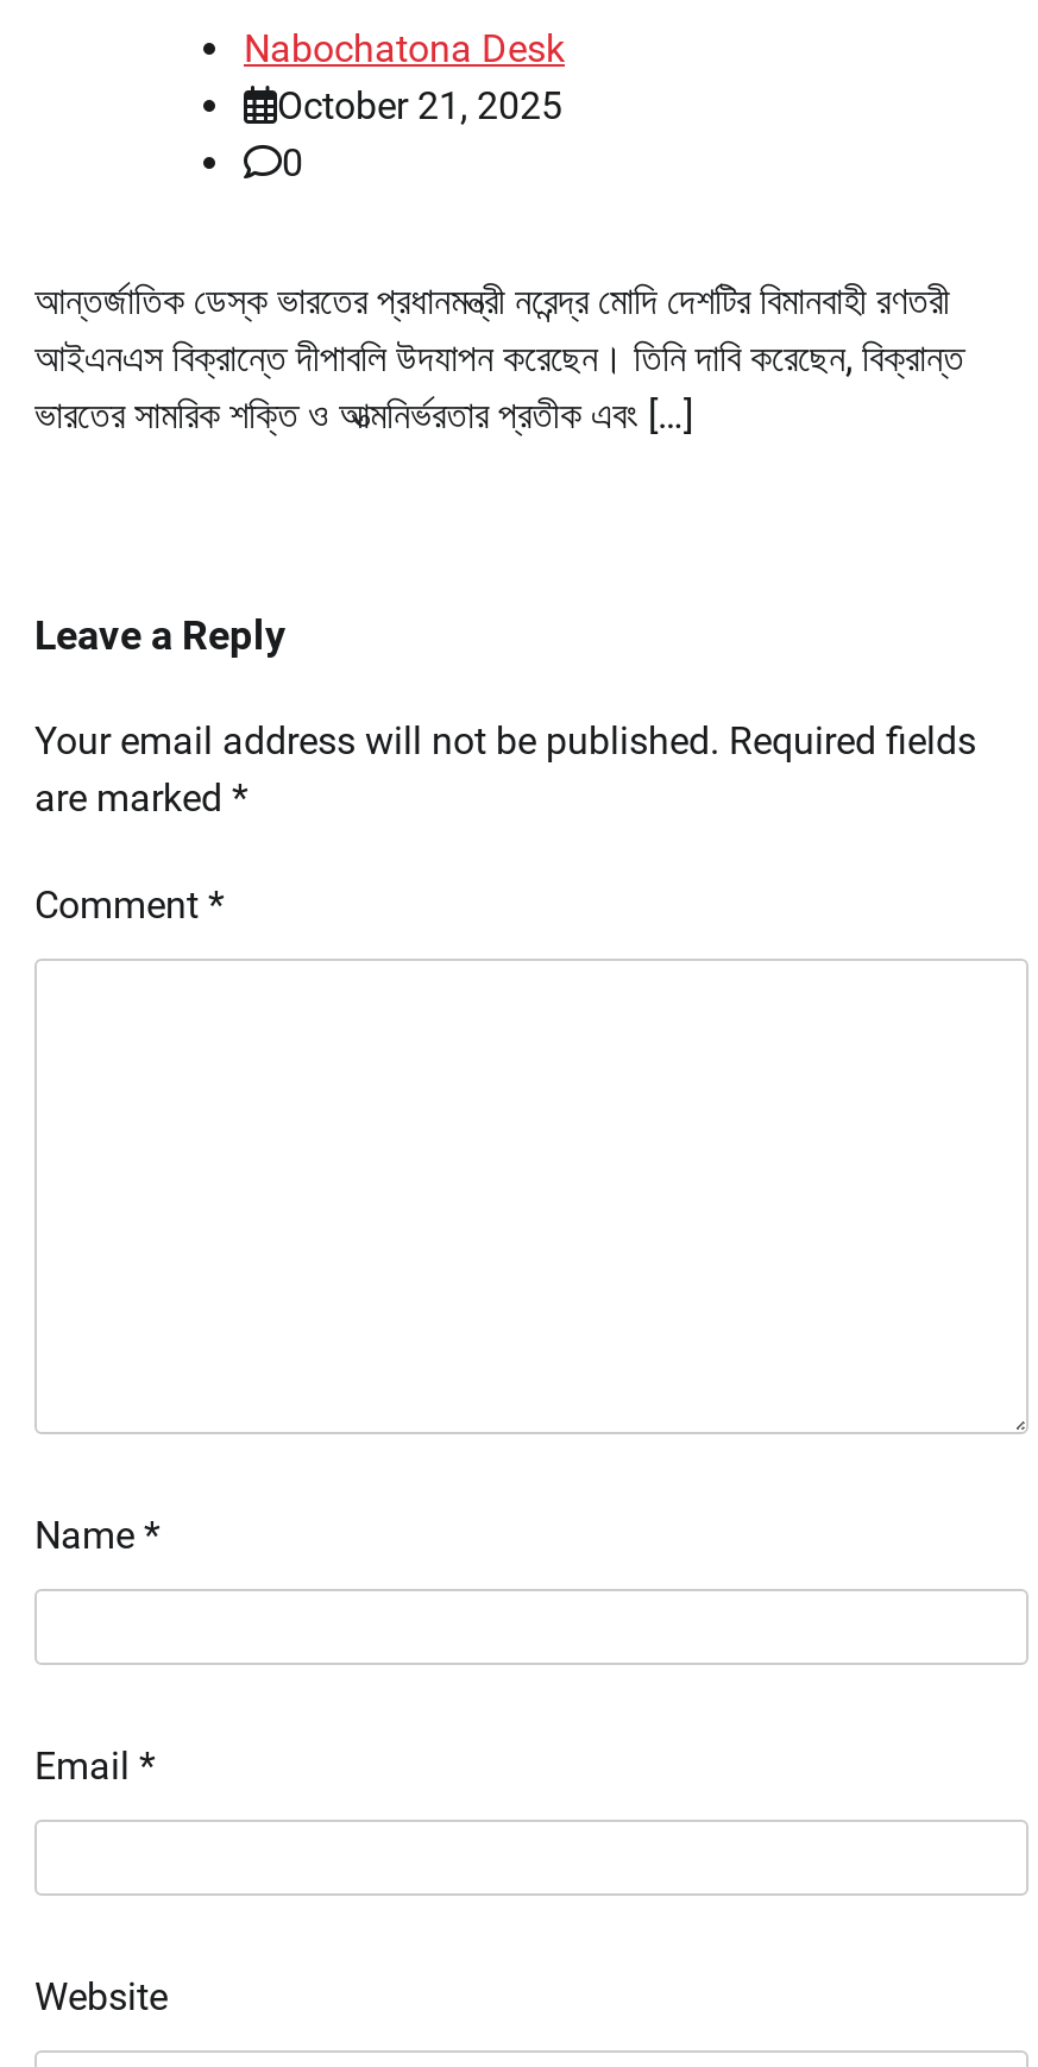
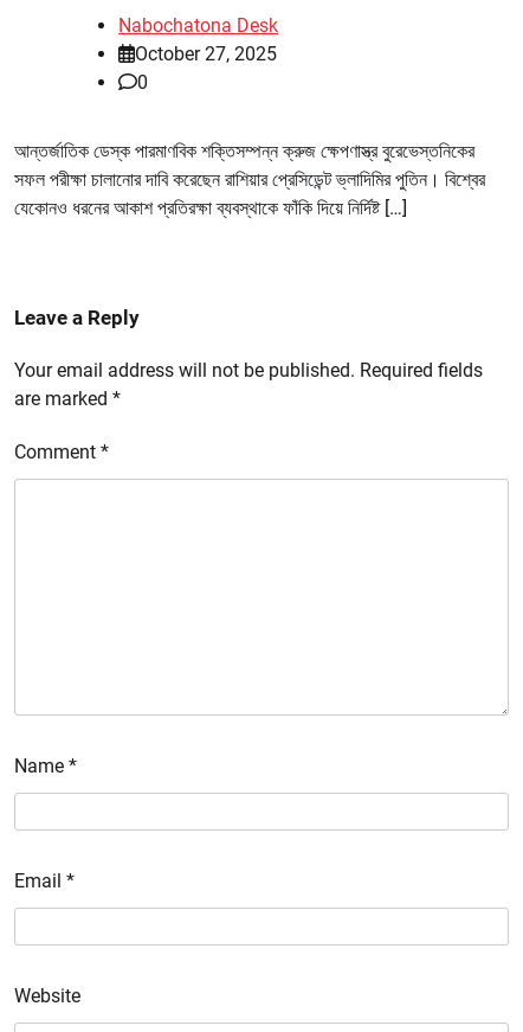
[277,83,562,128] October 21, 2025 -> [135,42,277,65] October 27, 2025
[34,278,964,437] আন্তর্জাতিক ডেস্ক ভারতের প্রধানমন্ত্রী নরেন্দ্র মোদি দেশটির বিমানবাহী রণতরী | আইএনএস বিক্রান্তে দীপাবলি উদযাপন করেছেন। তিনি দাবি করেছেন, বিক্রান্ত | ভারতের সামরিক শক্তি ও আত্মনির্ভরতার প্রতীক এবং […] -> [14,140,485,219] আন্তর্জাতিক ডেস্ক পারমাণবিক শক্তিসম্পন্ন ক্রুজ ক্ষেপণাস্ত্র বুরেভেস্তনিকের | সফল পরীক্ষা চালানোর দাবি করেছেন রাশিয়ার প্রেসিডেন্ট ভ্লাদিমির পুতিন। বিশ্বের | যেকোনও ধরনের আকাশ প্রতিরক্ষা ব্যবস্থাকে ফাঁকি দিয়ে নির্দিষ্ট […]

